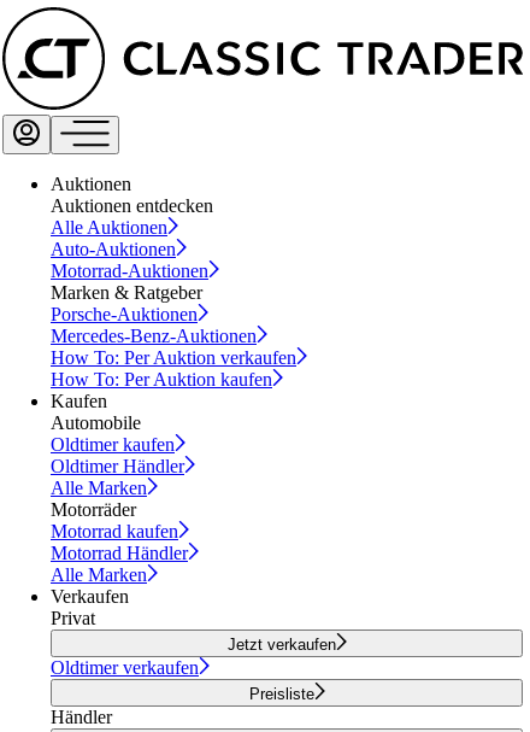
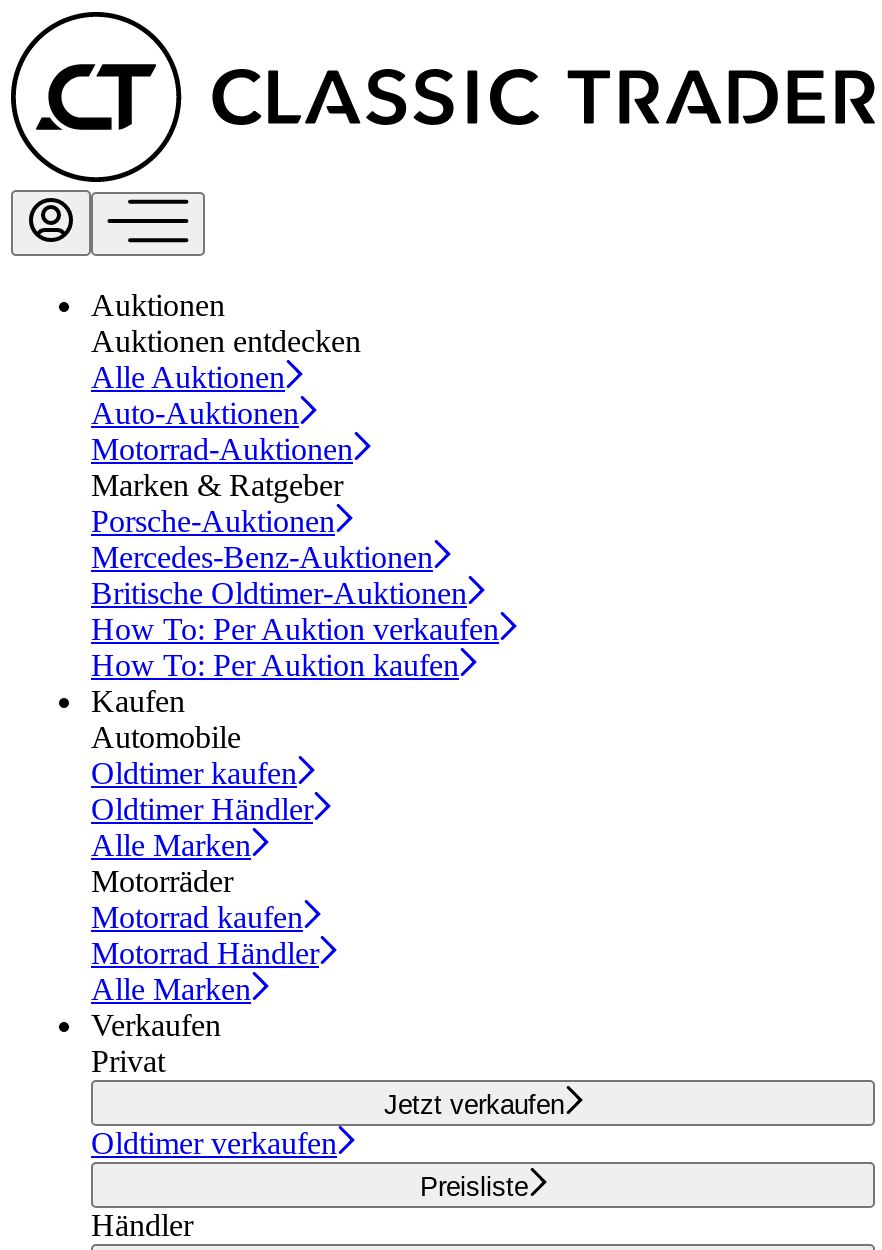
none -> [91,576,467,610] Britische Oldtimer-Auktionen

